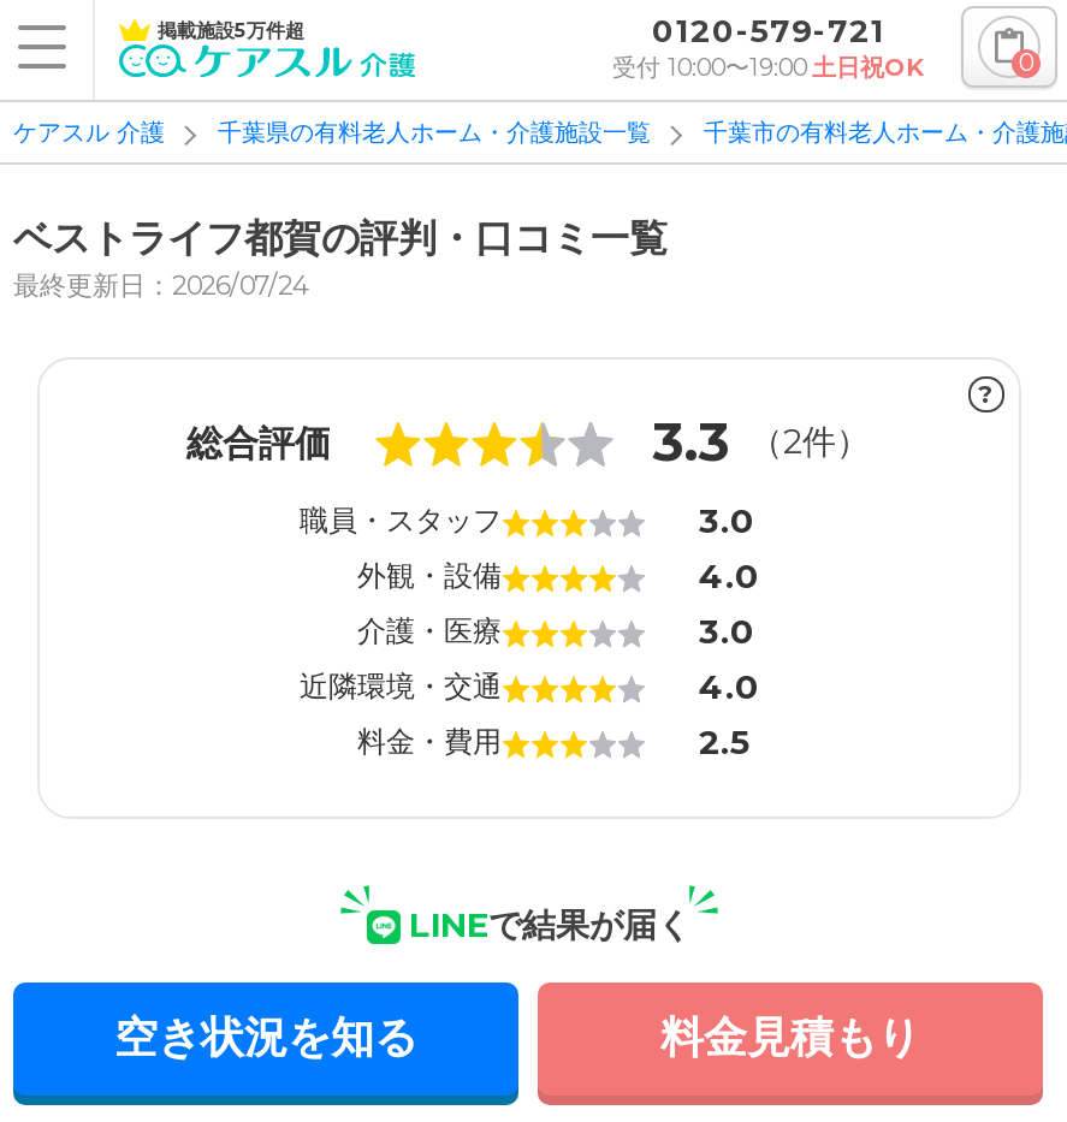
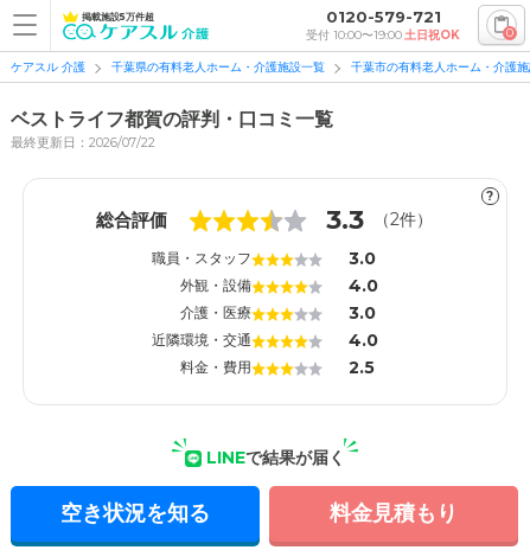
[13,268,312,302] 最終更新日：2026/07/24 -> [11,134,155,151] 最終更新日：2026/07/22

